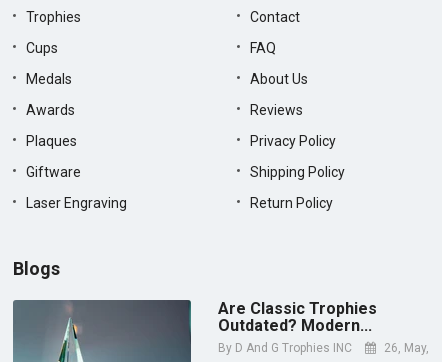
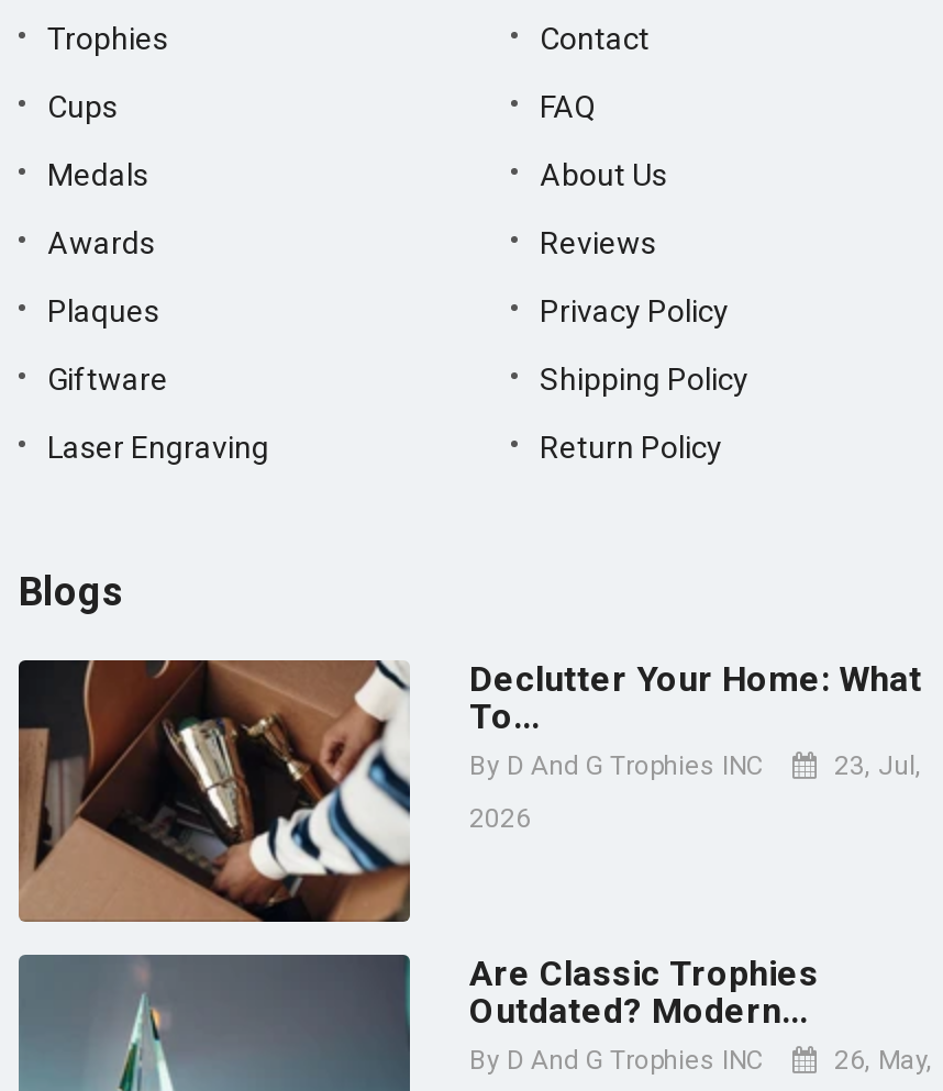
none -> [16,657,922,924] [image] | Declutter Your Home: What | To... | By D And G Trophies INC | 23, Jul, | 2026

